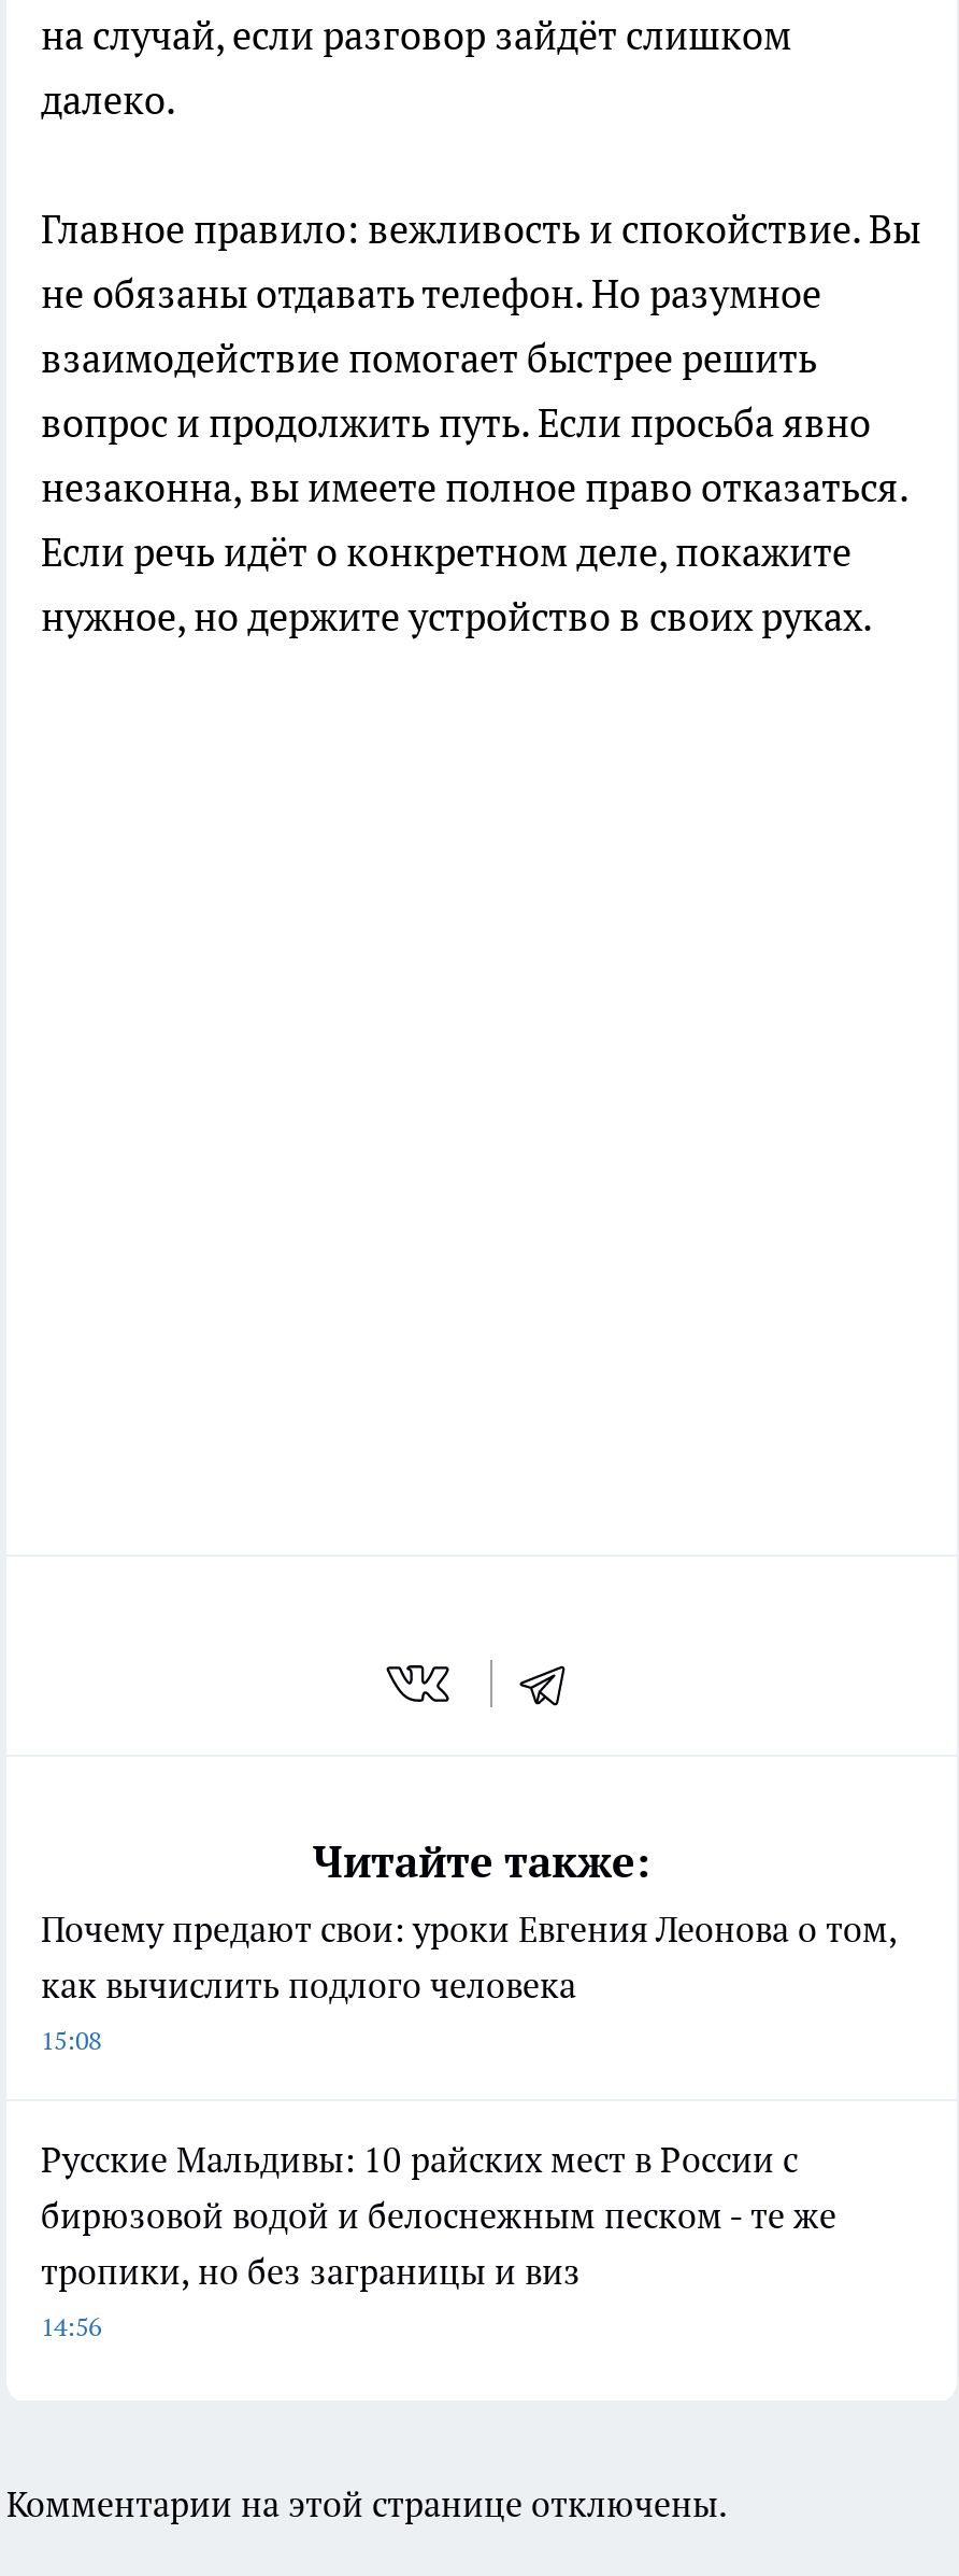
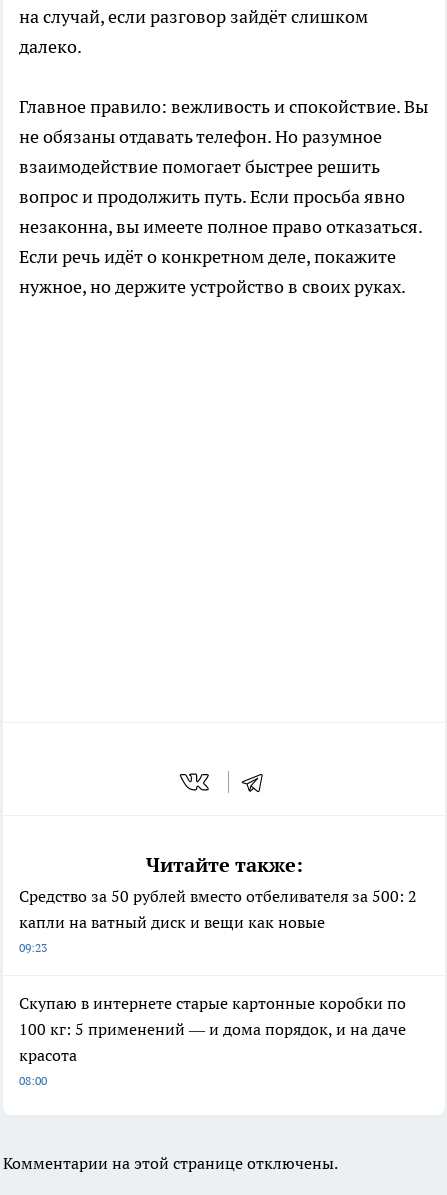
[41,1908,897,2056] Почему предают свои: уроки Евгения Леонова о том, | как вычислить подлого человека | 15:08 -> [19,886,417,955] Средство за 50 рублей вместо отбеливателя за 500: 2 | капли на ватный диск и вещи как новые | 09:23
[41,2138,836,2343] Русские Мальдивы: 10 райских мест в России с | бирюзовой водой и белоснежным песком - те же | тропики, но без заграницы и виз | 14:56 -> [19,993,406,1088] Скупаю в интернете старые картонные коробки по | 100 кг: 5 применений — и дома порядок, и на даче | красота | 08:00

